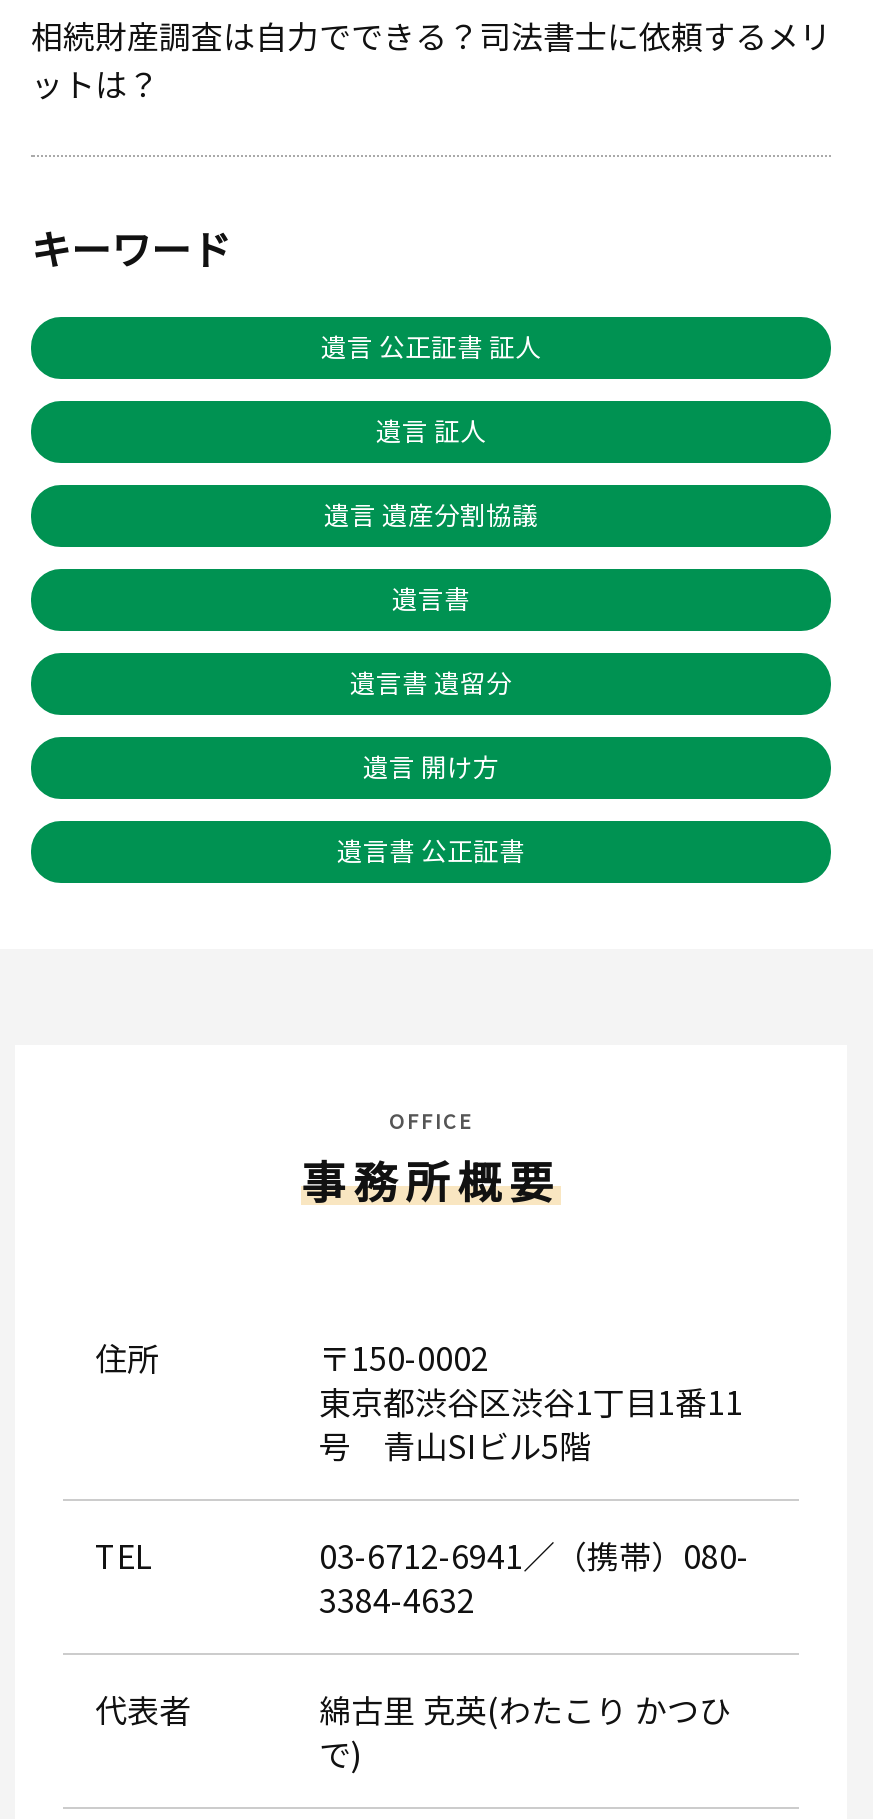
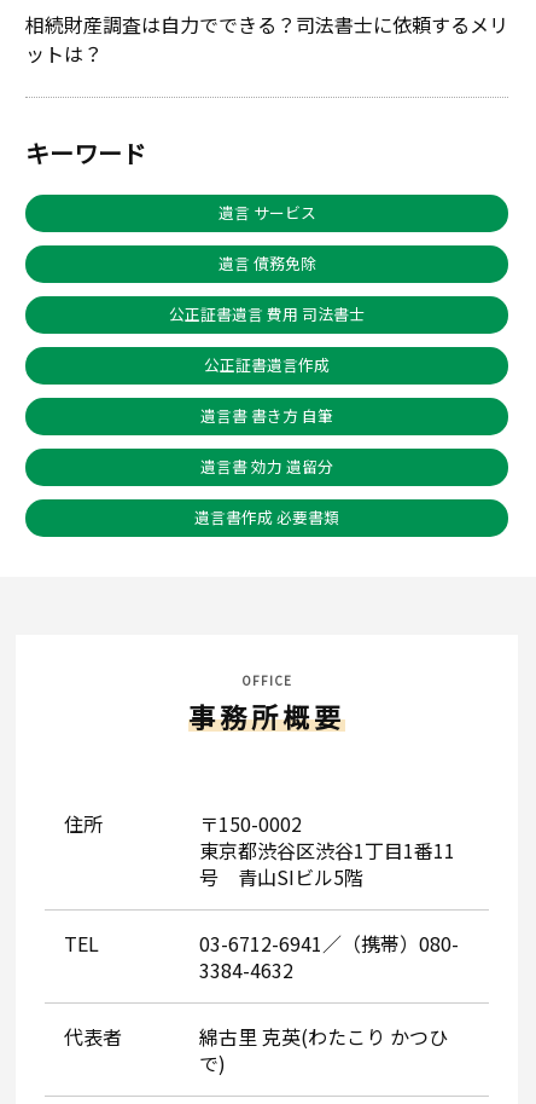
[321,328,541,366] 遺言 公正証書 証人 -> [218,201,316,224] 遺言 サービス
[376,412,486,450] 遺言 証人 -> [218,252,316,275] 遺言 債務免除
[324,496,538,534] 遺言 遺産分割協議 -> [169,303,365,326] 公正証書遺言 費用 司法書士
[392,580,470,618] 遺言書 -> [204,353,330,376] 公正証書遺言作成
[350,664,512,702] 遺言書 遺留分 -> [200,404,333,427] 遺言書 書き方 自筆
[363,747,499,785] 遺言 開け方 -> [200,455,333,478] 遺言書 効力 遺留分
[337,831,525,869] 遺言書 公正証書 -> [194,506,339,529] 遺言書作成 必要書類

